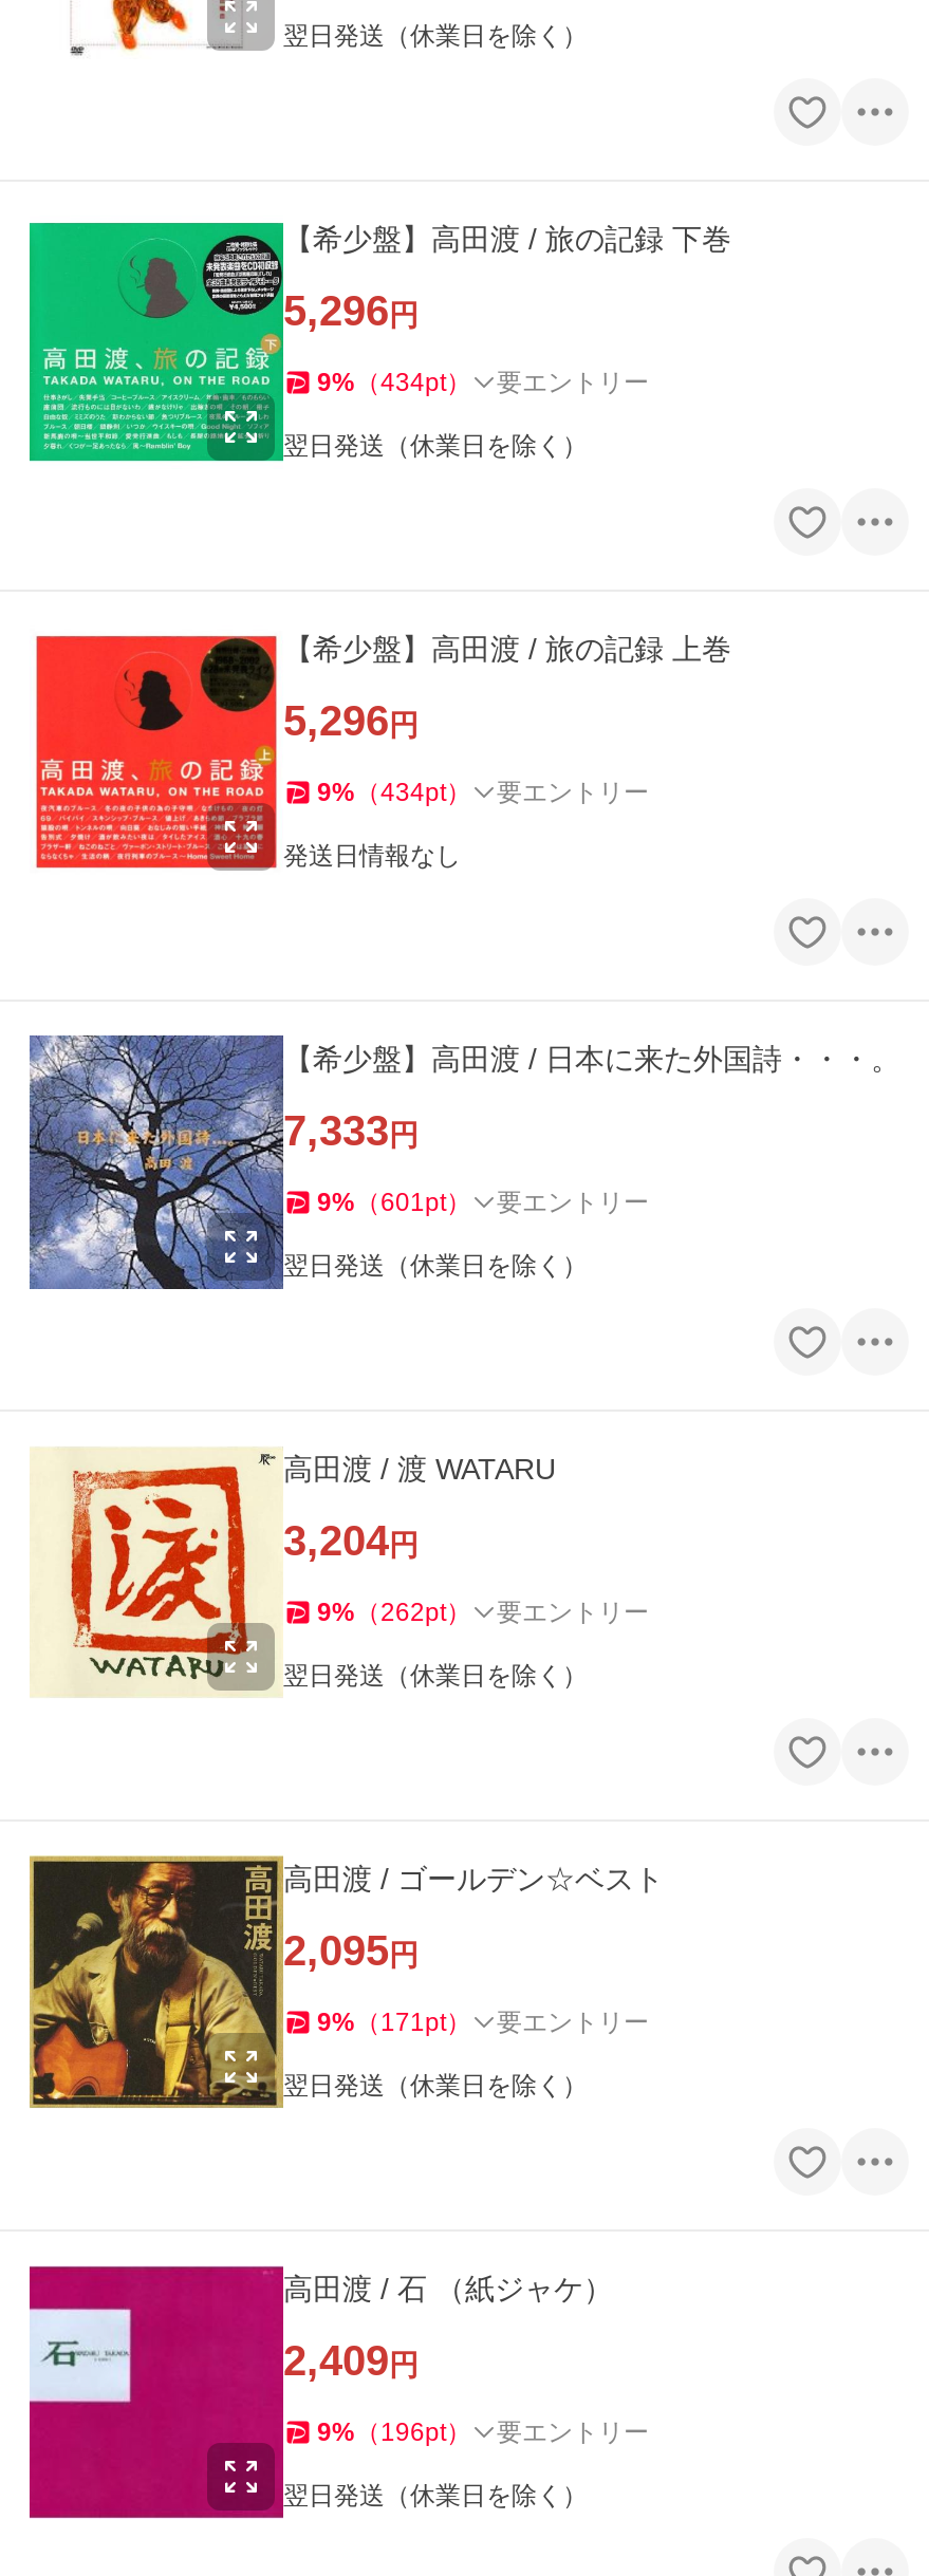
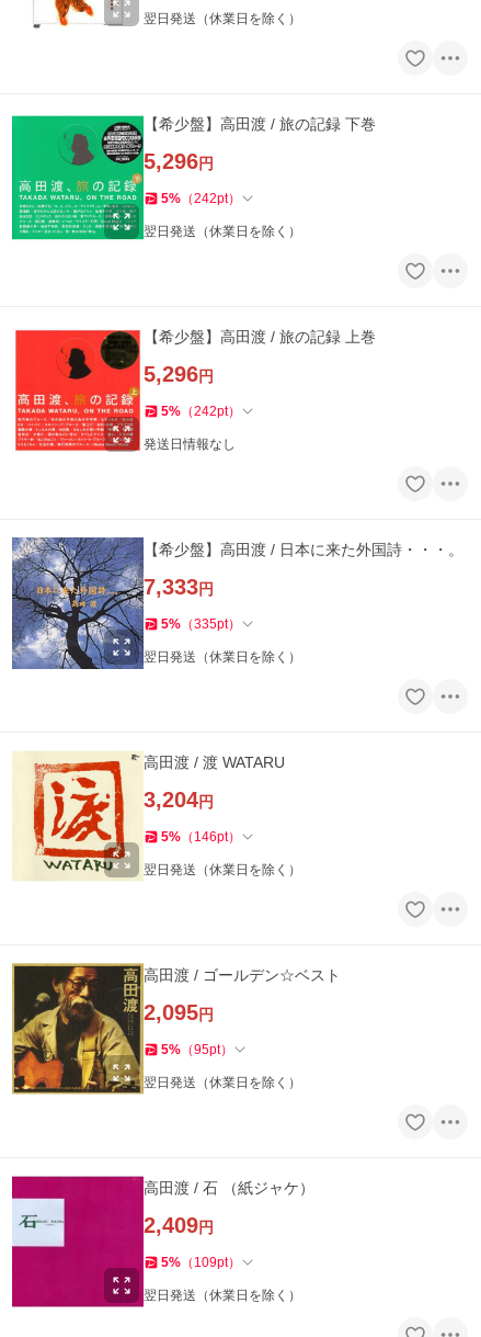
[317,368,649,398] 9%（434pt） | 要エントリー -> [161,191,241,206] 5%（242pt）
[317,778,649,808] 9%（434pt） | 要エントリー -> [161,404,241,419] 5%（242pt）
[317,1188,649,1218] 9%（601pt） | 要エントリー -> [161,617,241,632] 5%（335pt）
[317,1598,649,1628] 9%（262pt） | 要エントリー -> [161,829,241,845] 5%（146pt）
[317,2008,649,2038] 9%（171pt） | 要エントリー -> [161,1042,233,1058] 5%（95pt）
[317,2418,649,2448] 9%（196pt） | 要エントリー -> [161,1255,241,1270] 5%（109pt）

